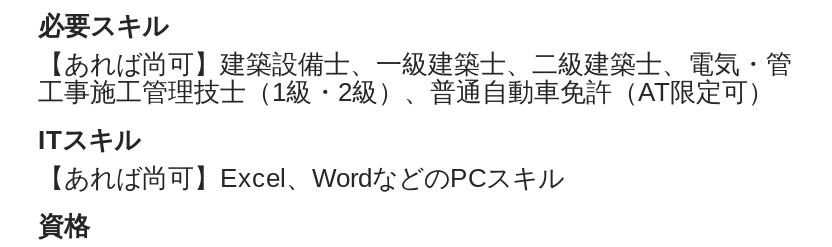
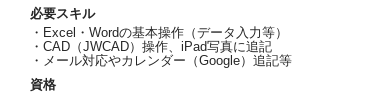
[38,49,792,193] 【あれば尚可】建築設備士、一級建築士、二級建築士、電気・管 | 工事施工管理技士（1級・2級）、普通自動車免許（AT限定可） | ITスキル | 【あれば尚可】Excel、WordなどのPCスキル -> [30,25,292,68] ・Excel・Wordの基本操作（データ入力等） | ・CAD（JWCAD）操作、iPad写真に追記 | ・メール対応やカレンダー（Google）追記等

